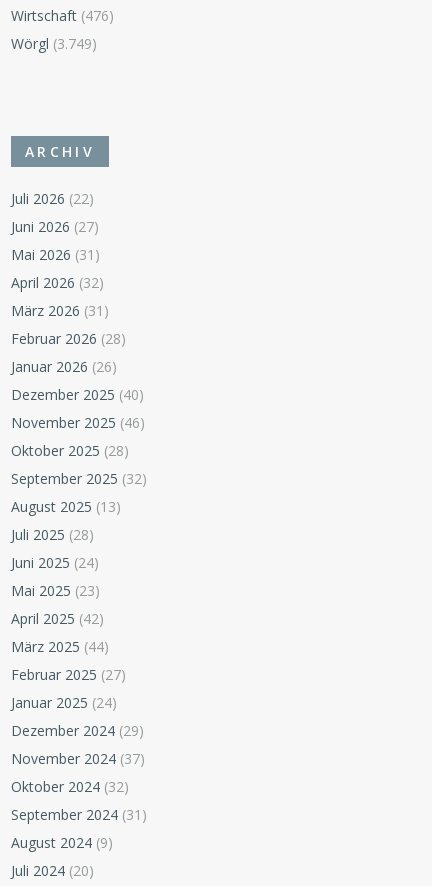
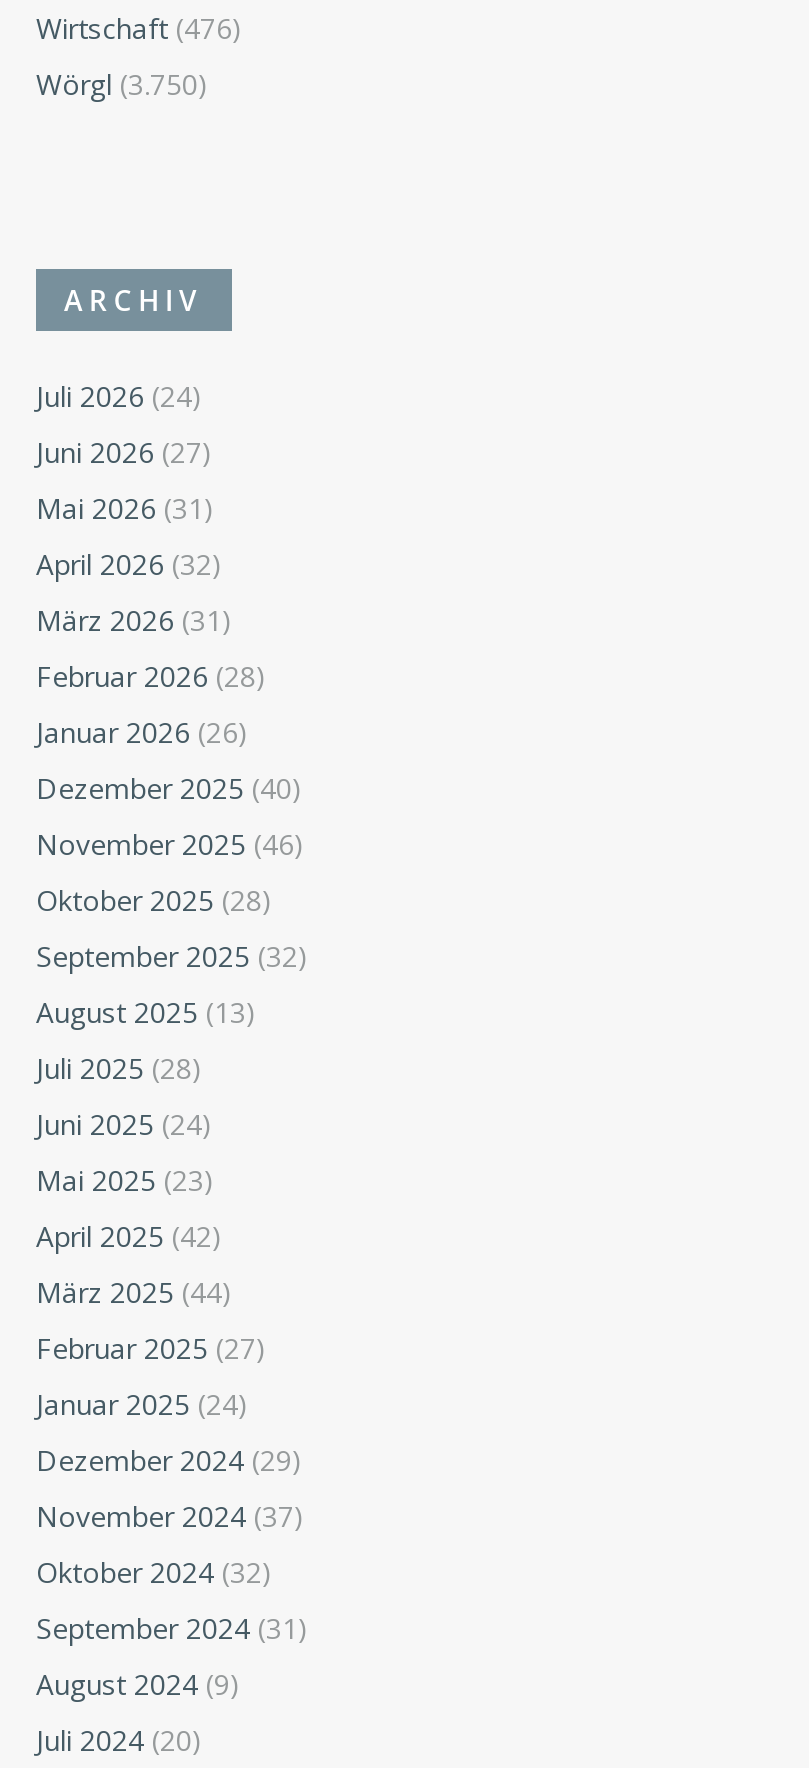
[11,33,97,52] Wörgl (3.749) -> [36,65,208,103] Wörgl (3.750)
[11,189,94,208] Juli 2026 (22) -> [36,377,202,415] Juli 2026 (24)

